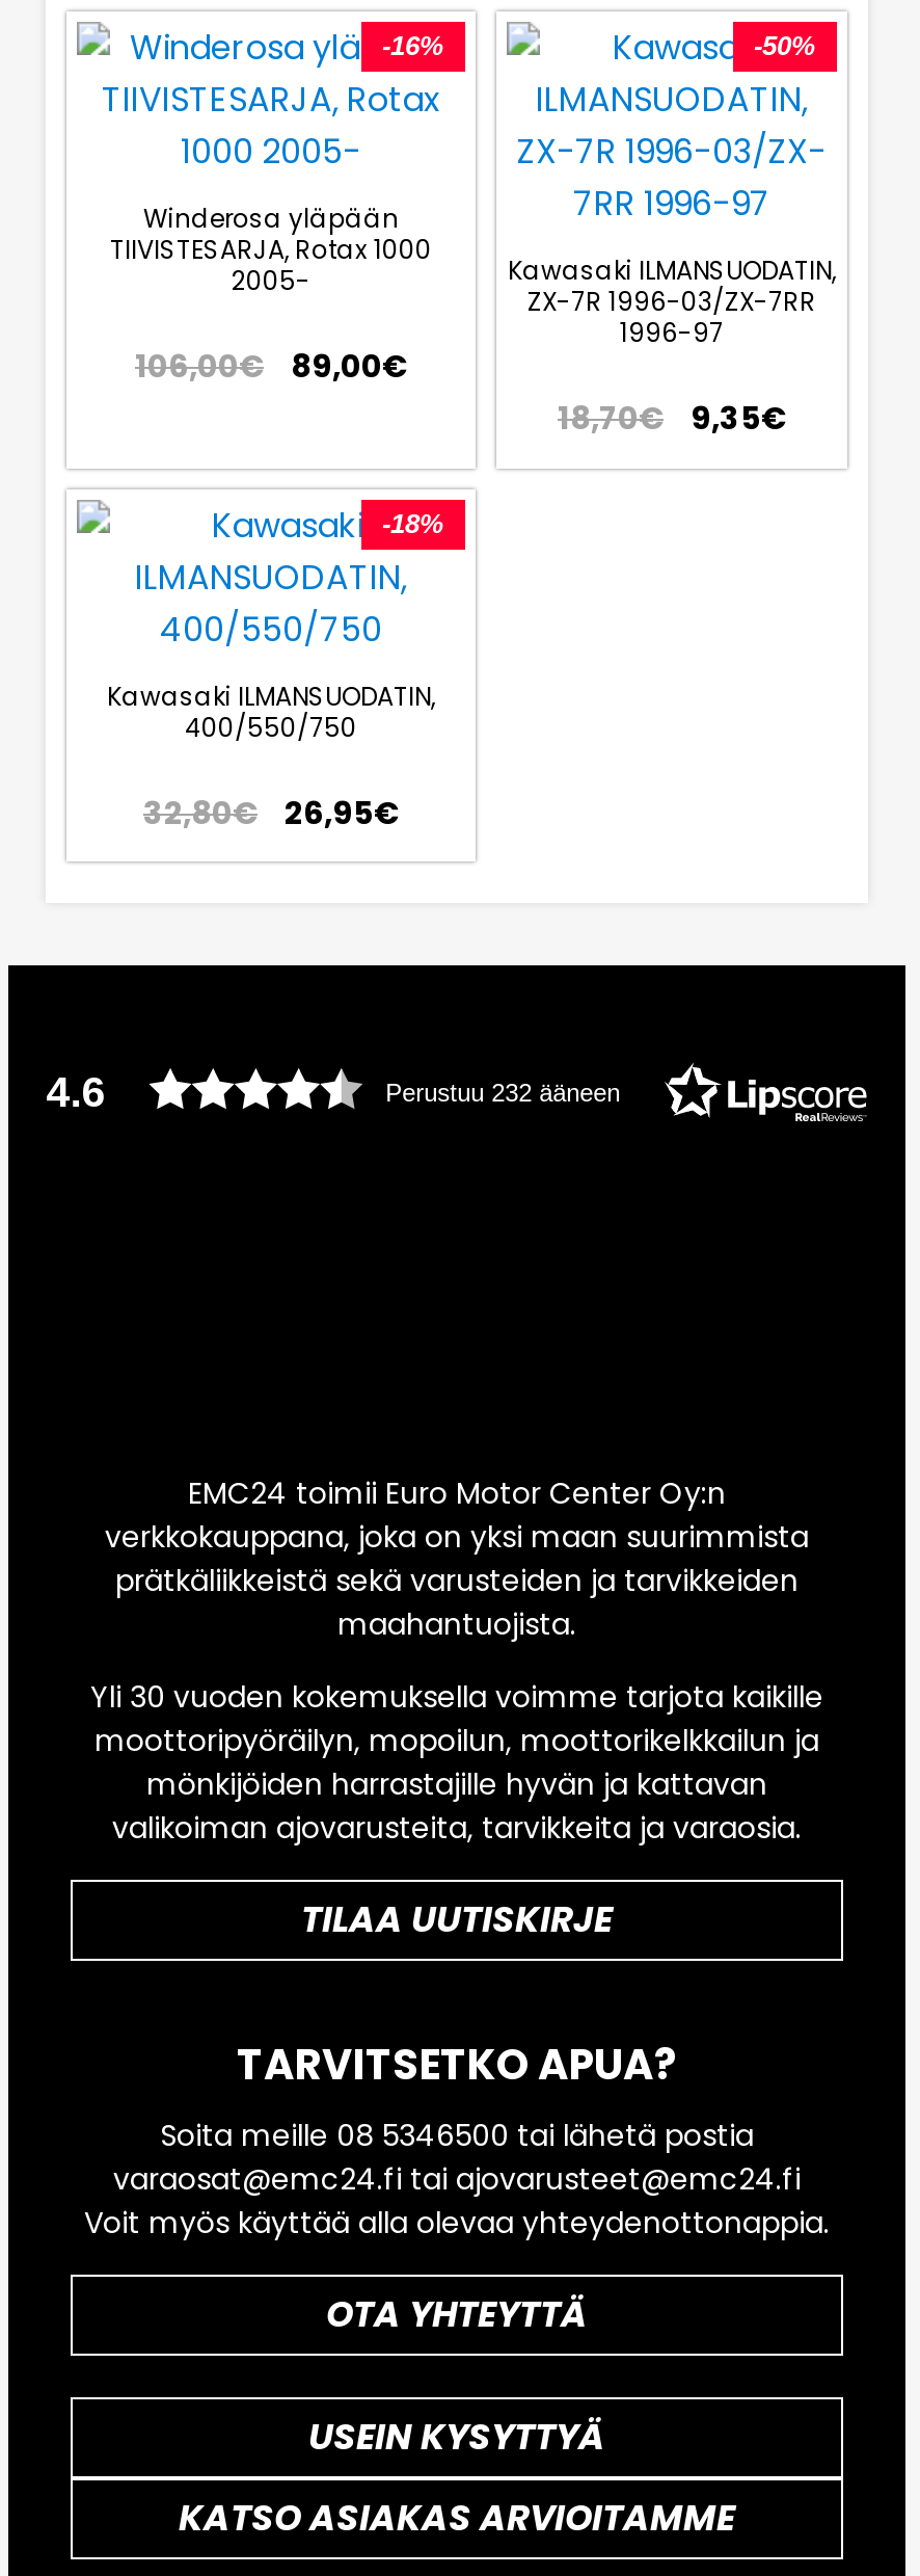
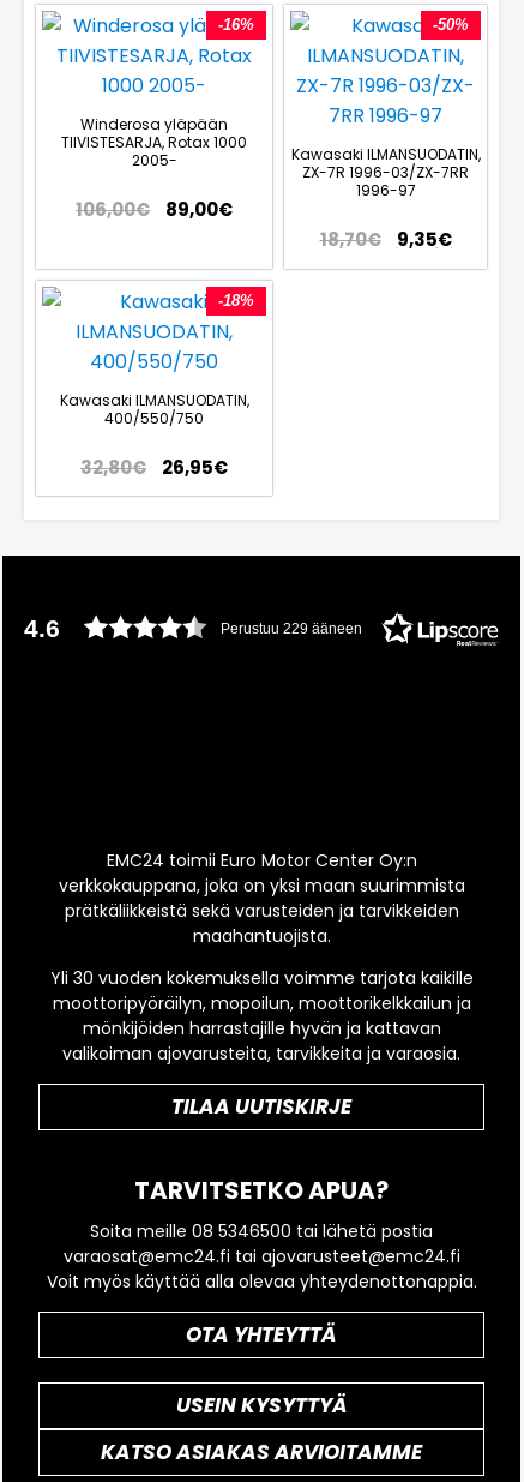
[386,1079,620,1108] Perustuu 232 ääneen -> [220,621,362,638] Perustuu 229 ääneen

